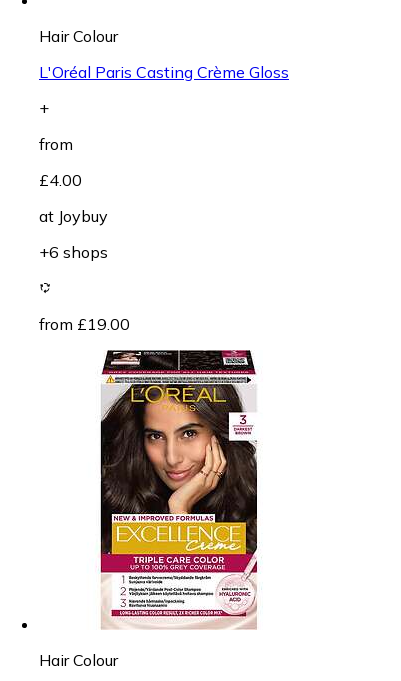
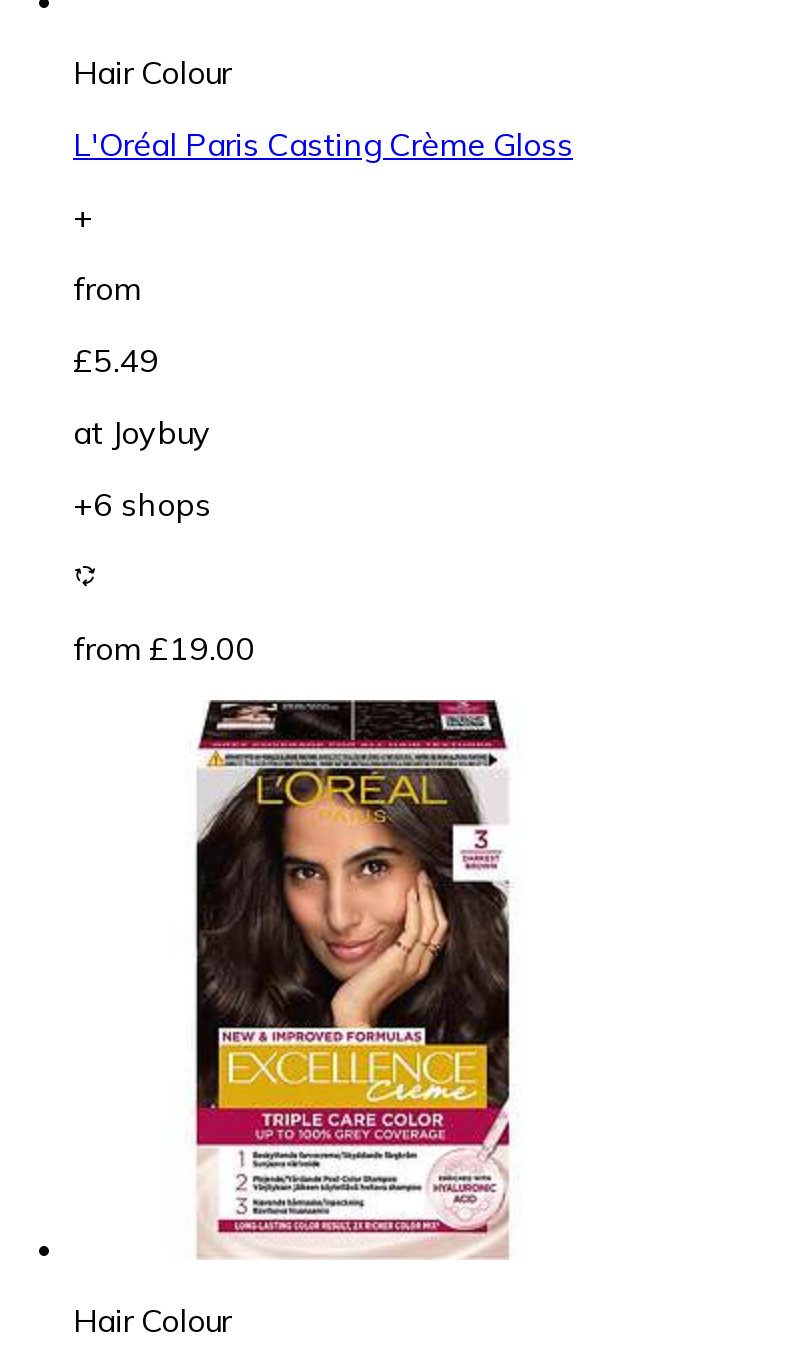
[39,170,82,190] £4.00 -> [73,340,159,380] £5.49

